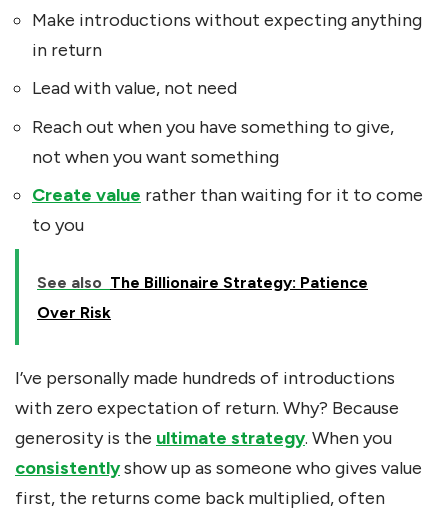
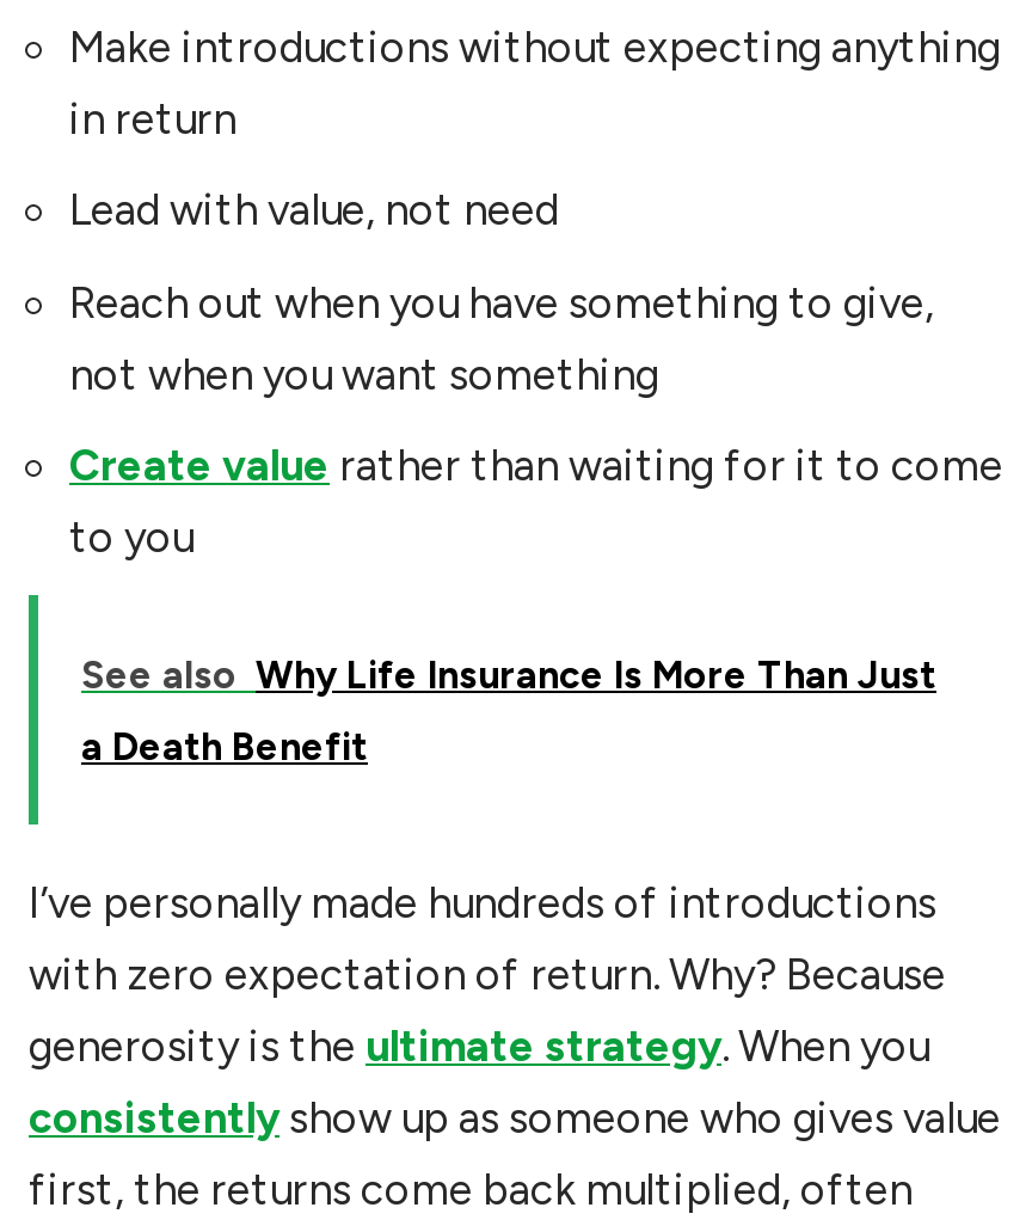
[37,273,368,292] See also The Billionaire Strategy: Patience -> [81,651,936,697] See also Why Life Insurance Is More Than Just
[37,303,111,322] Over Risk -> [81,723,368,769] a Death Benefit

